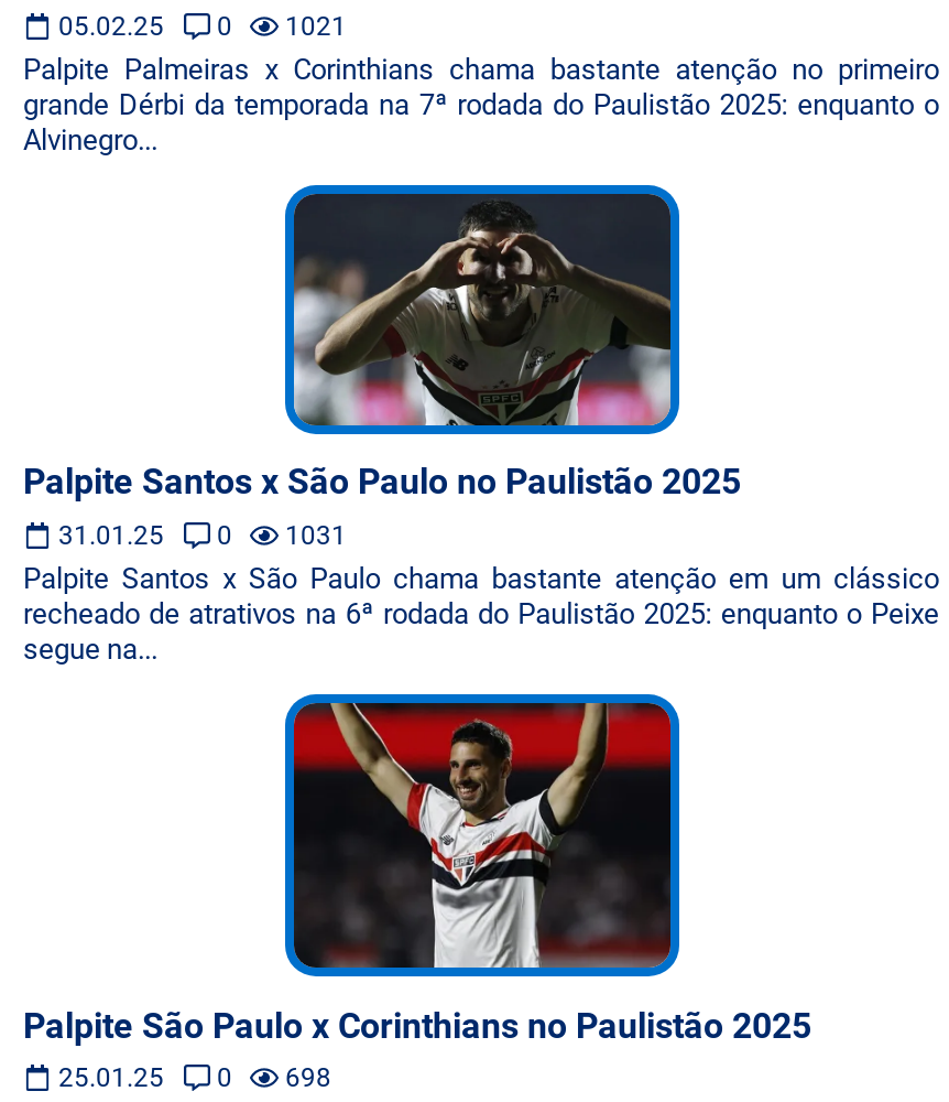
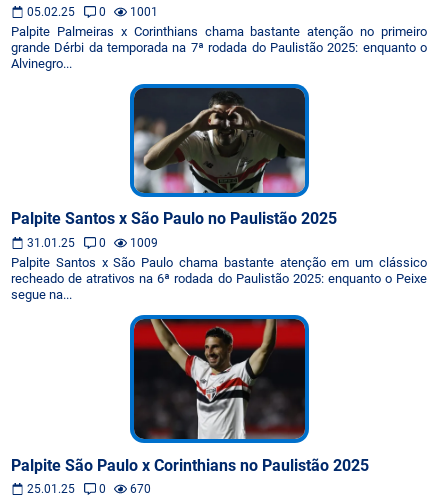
[58,10,347,41] 05.02.25 0 1021 -> [27,5,158,19] 05.02.25 0 1001
[58,520,347,551] 31.01.25 0 1031 -> [27,236,158,250] 31.01.25 0 1009
[58,1063,331,1094] 25.01.25 0 698 -> [27,482,151,496] 25.01.25 0 670

